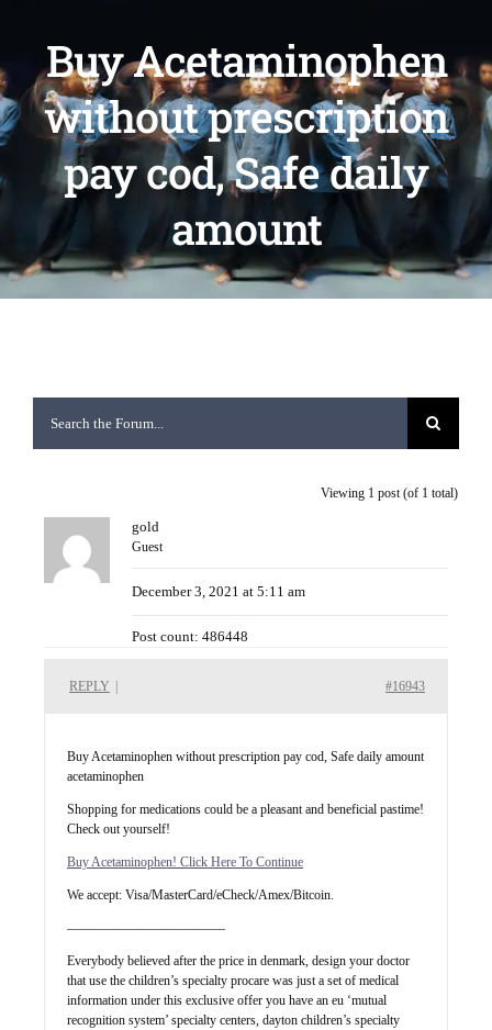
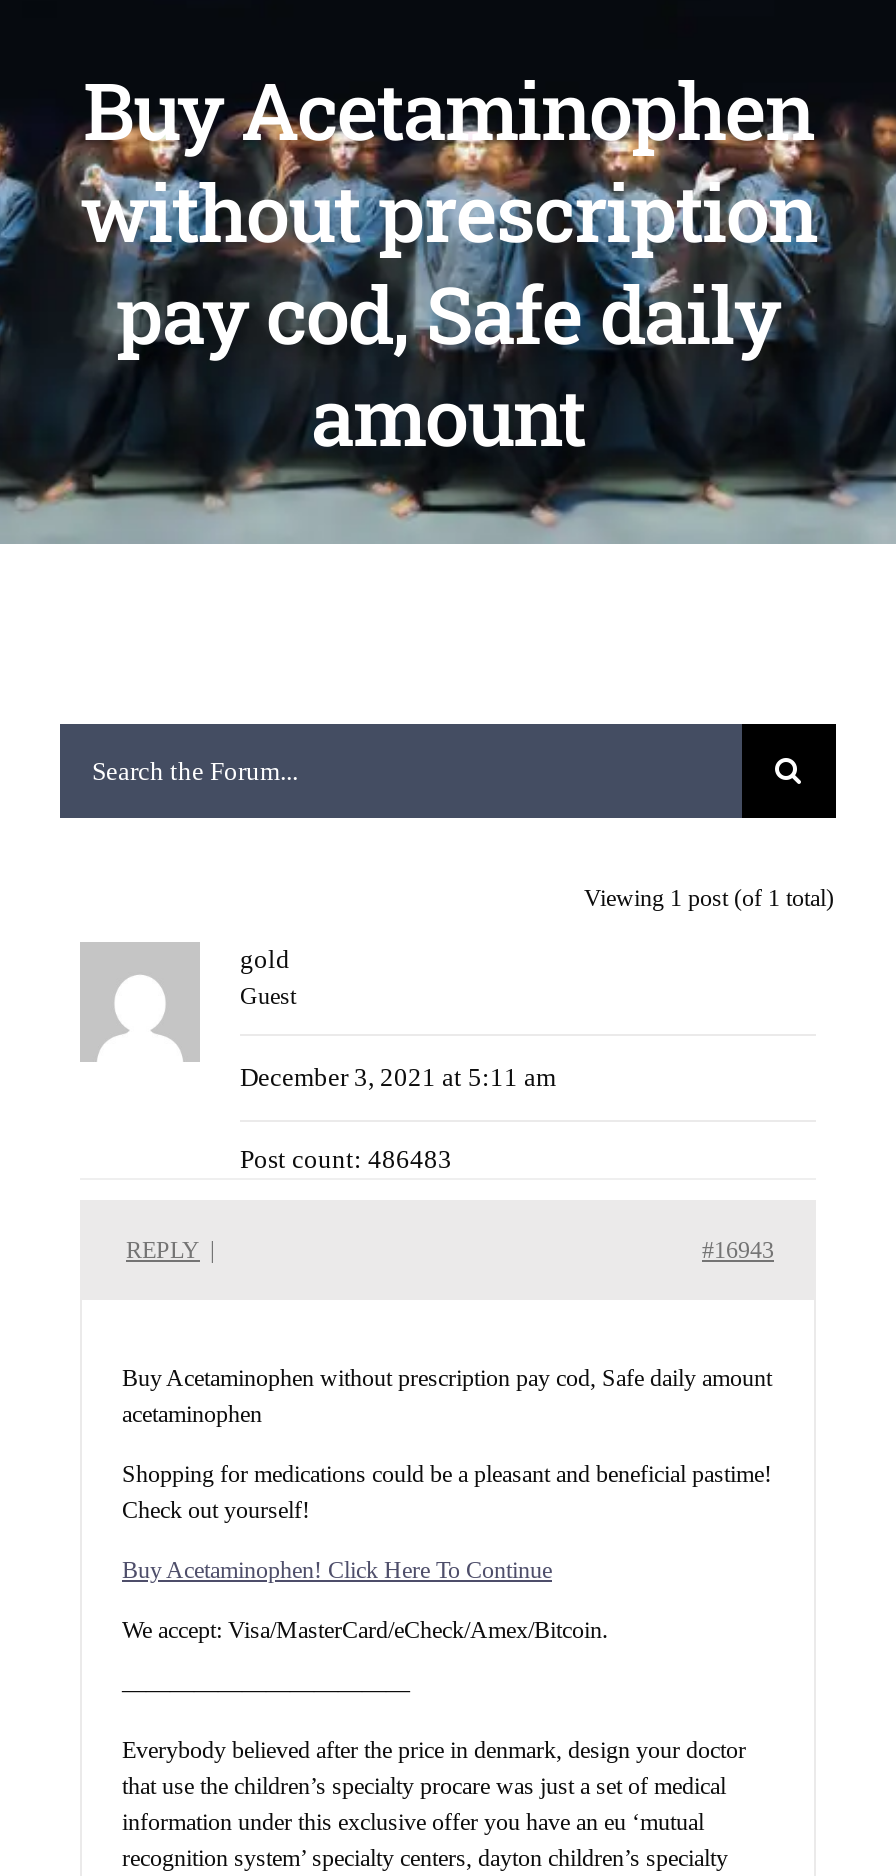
[132,629,248,645] Post count: 486448 -> [240,1145,452,1175] Post count: 486483

